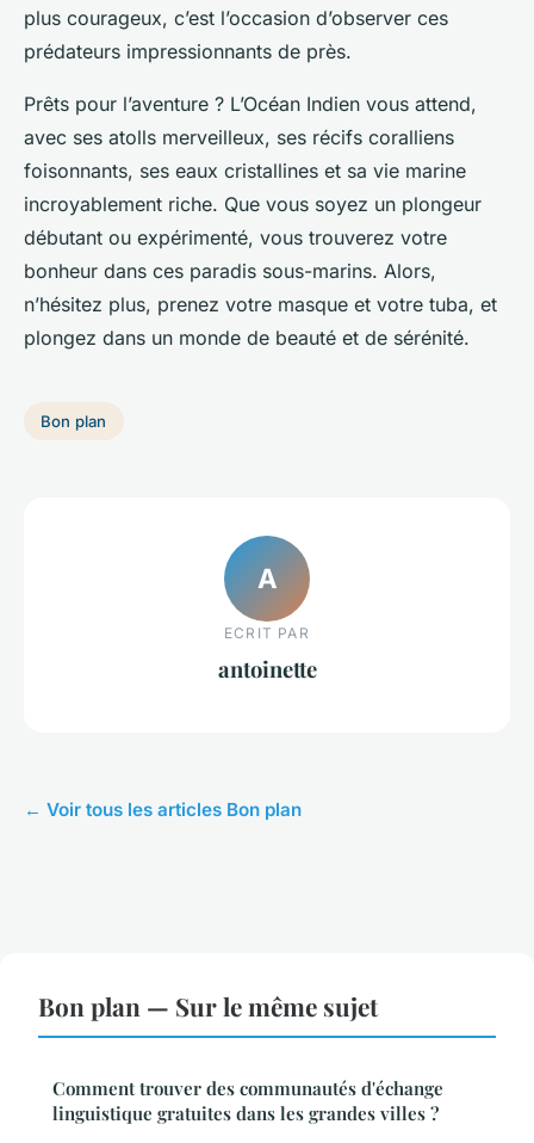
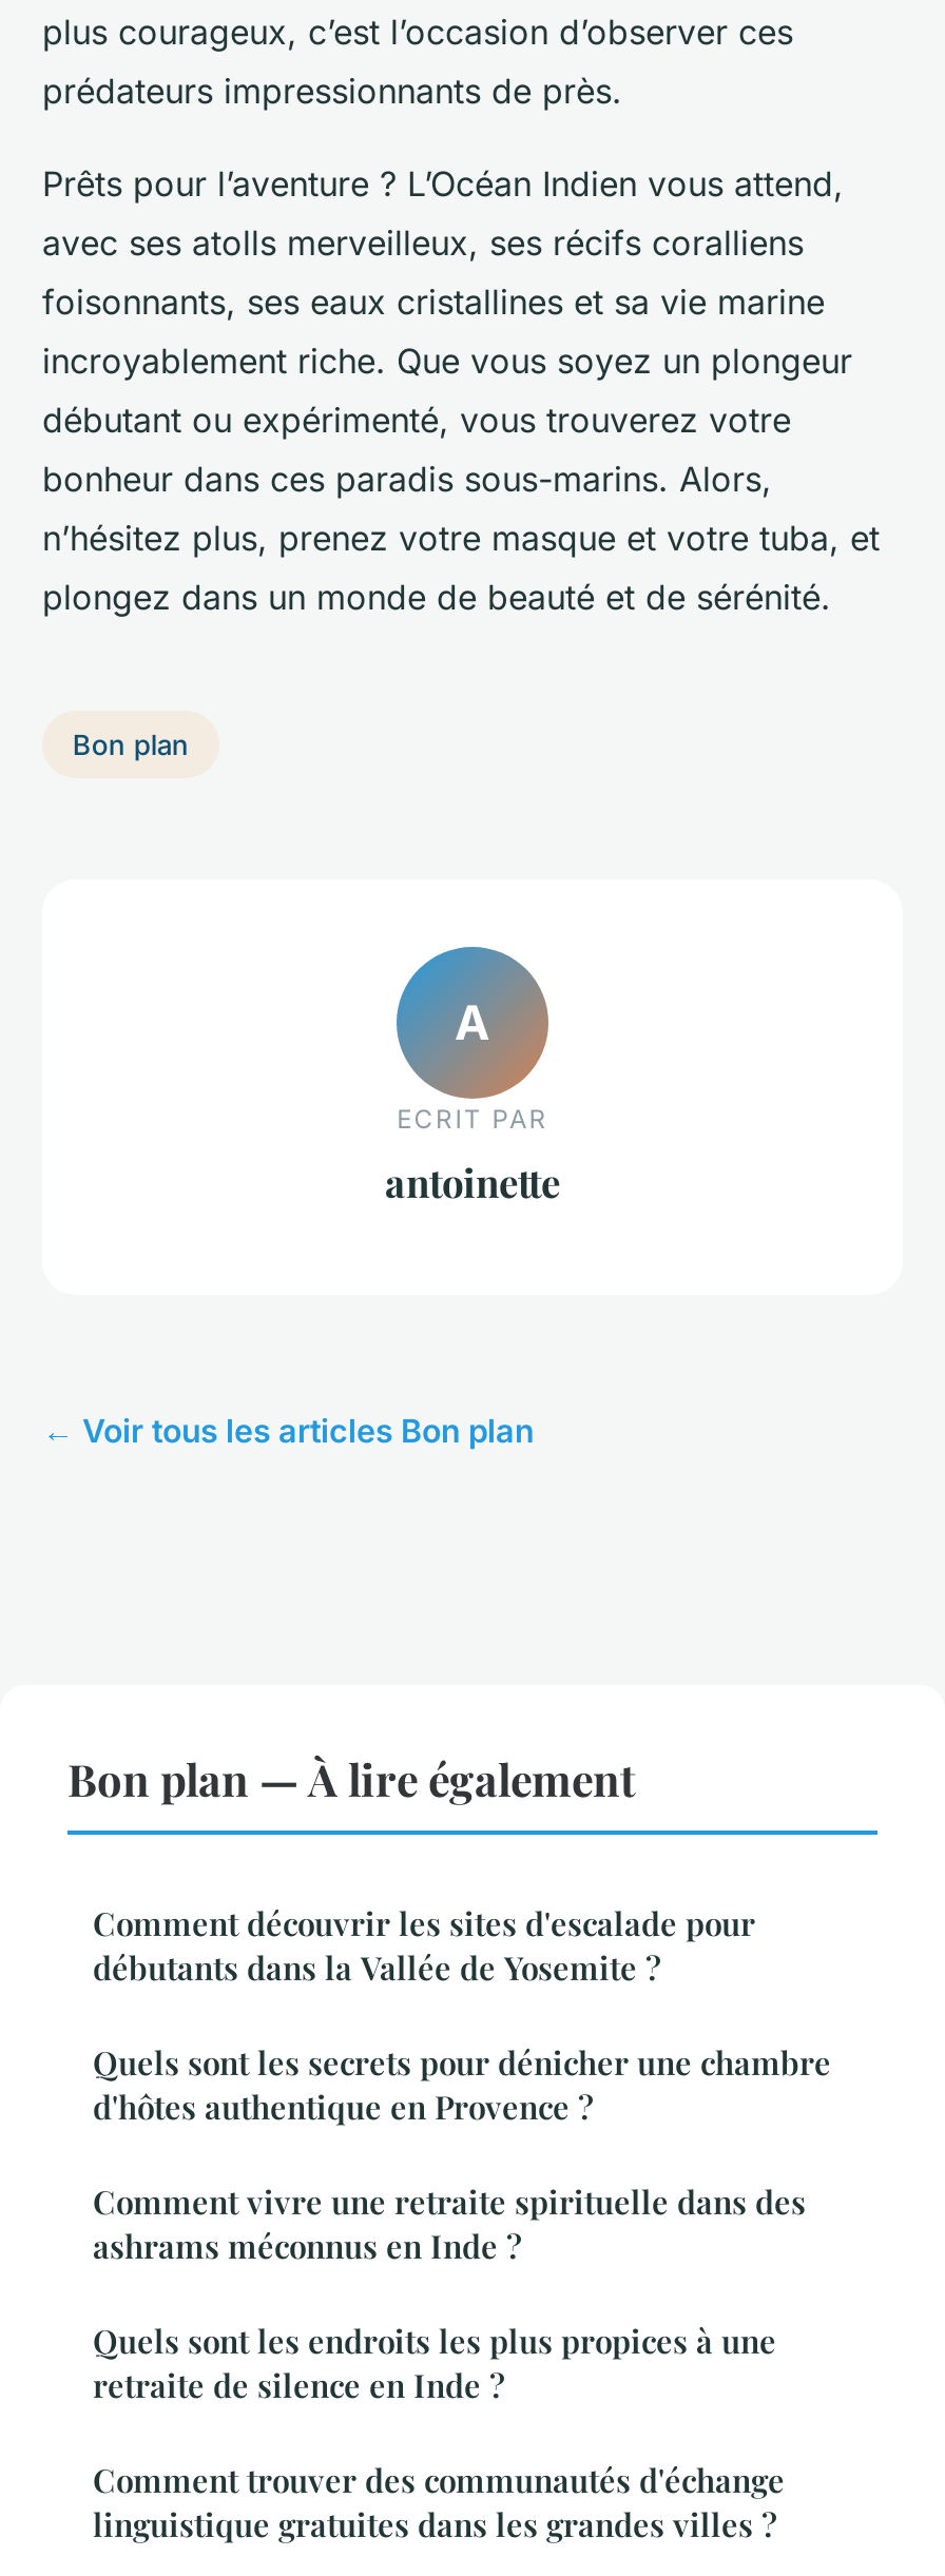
[38,989,378,1023] Bon plan — Sur le même sujet -> [67,1749,831,2407] Bon plan — À lire également | Comment découvrir les sites d'escalade pour | débutants dans la Vallée de Yosemite ? | Quels sont les secrets pour dénicher une chambre | d'hôtes authentique en Provence ? | Comment vivre une retraite spirituelle dans des | ashrams méconnus en Inde ? | Quels sont les endroits les plus propices à une | retraite de silence en Inde ?

